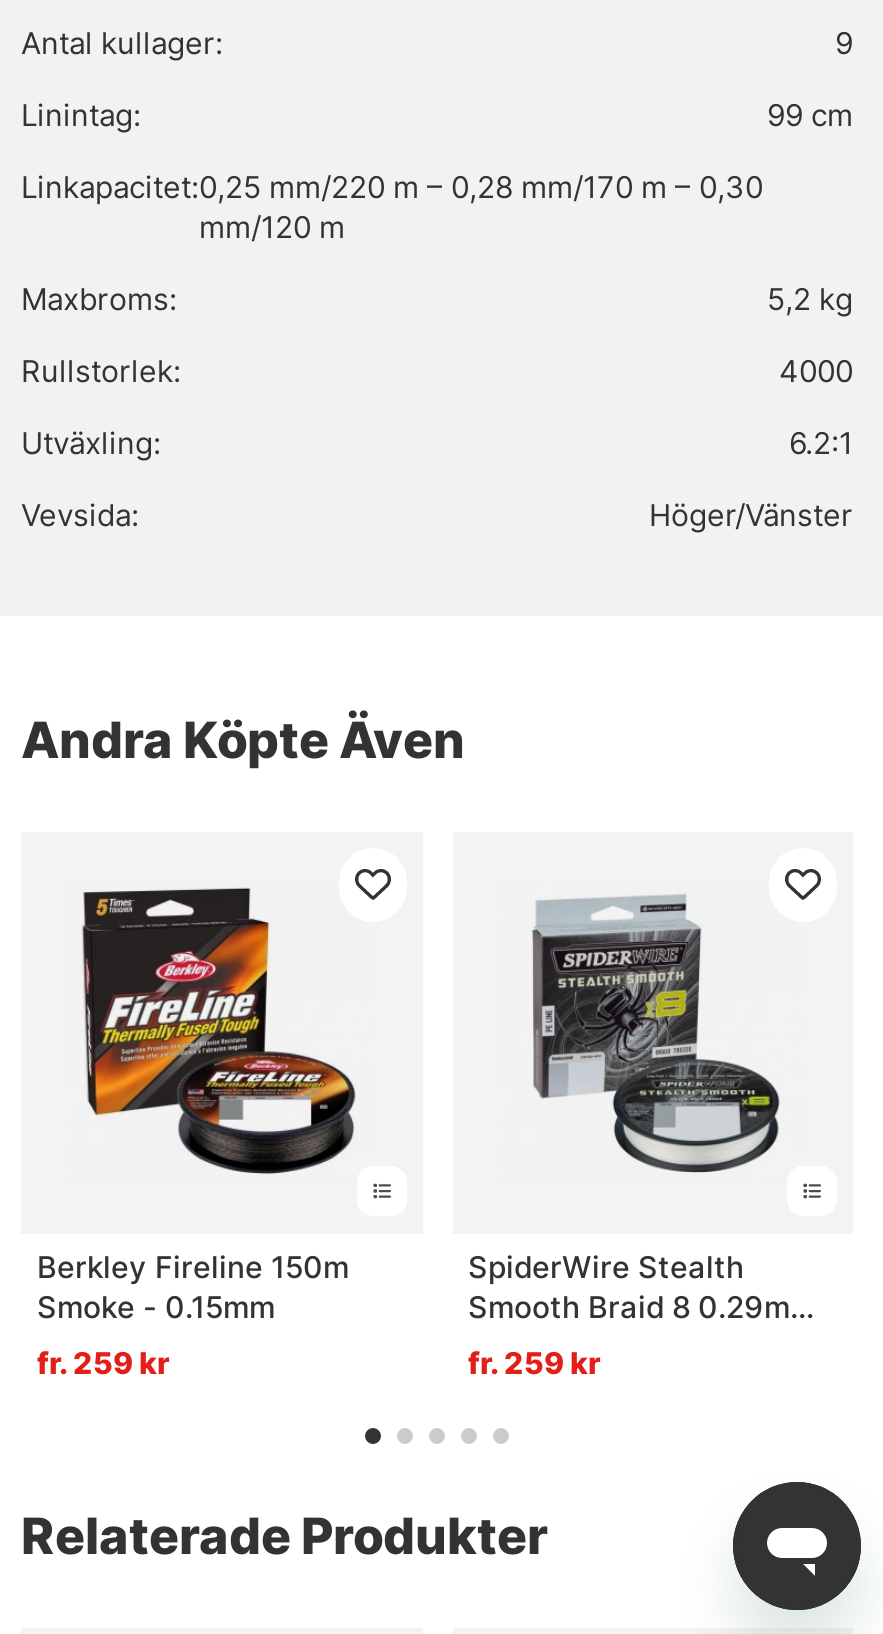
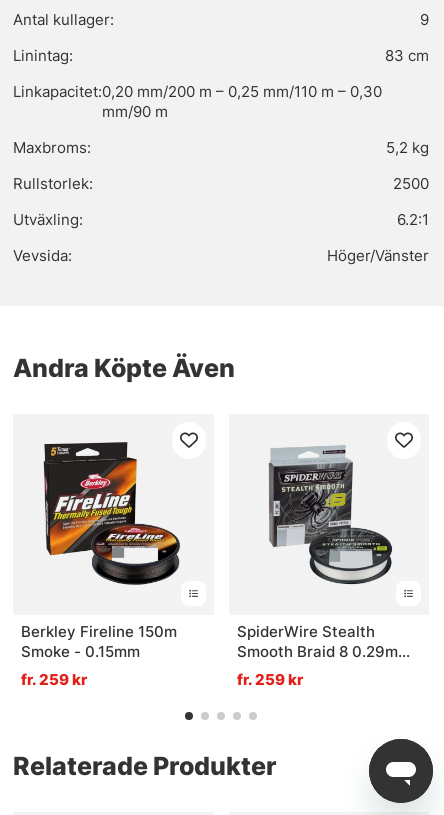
[767,95,853,133] 99 cm -> [385,46,429,65] 83 cm
[21,167,763,205] Linkapacitet:0,25 mm/220 m – 0,28 mm/170 m – 0,30 -> [13,82,382,101] Linkapacitet:0,20 mm/200 m – 0,25 mm/110 m – 0,30
[199,207,345,245] mm/120 m -> [102,102,168,121] mm/90 m
[779,351,853,389] 4000 -> [393,174,429,193] 2500

